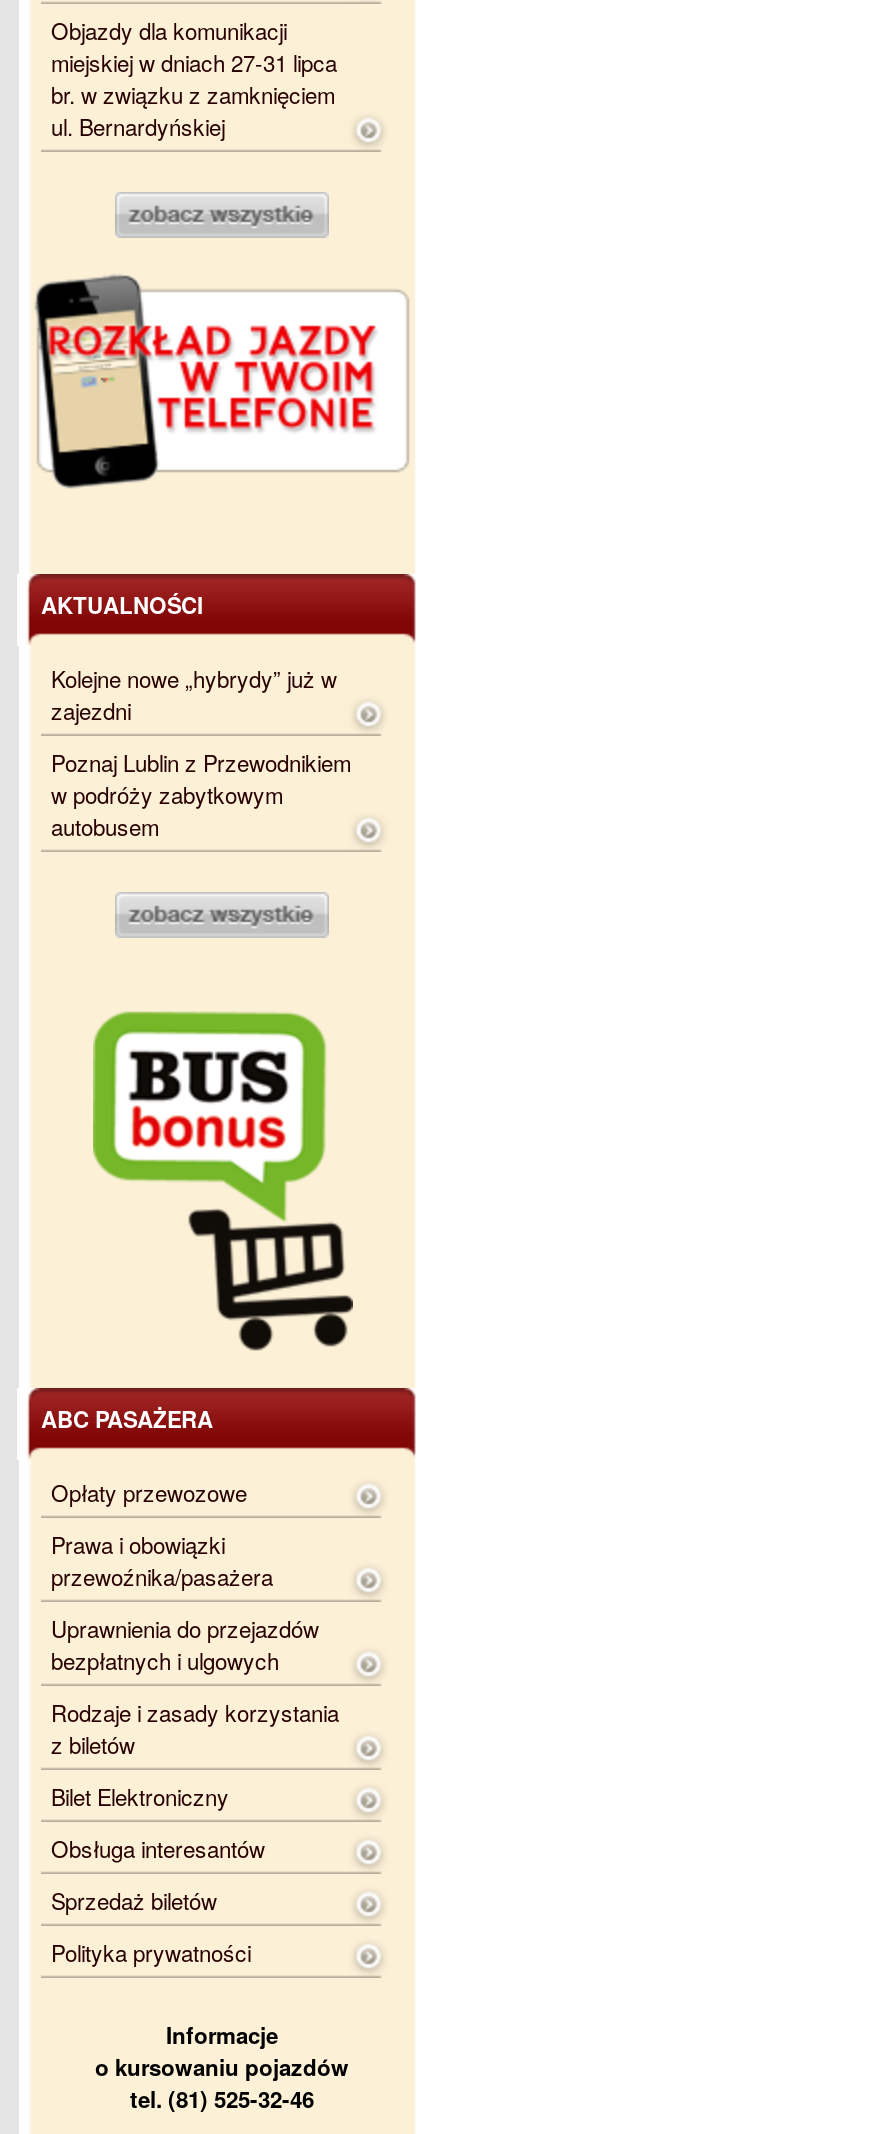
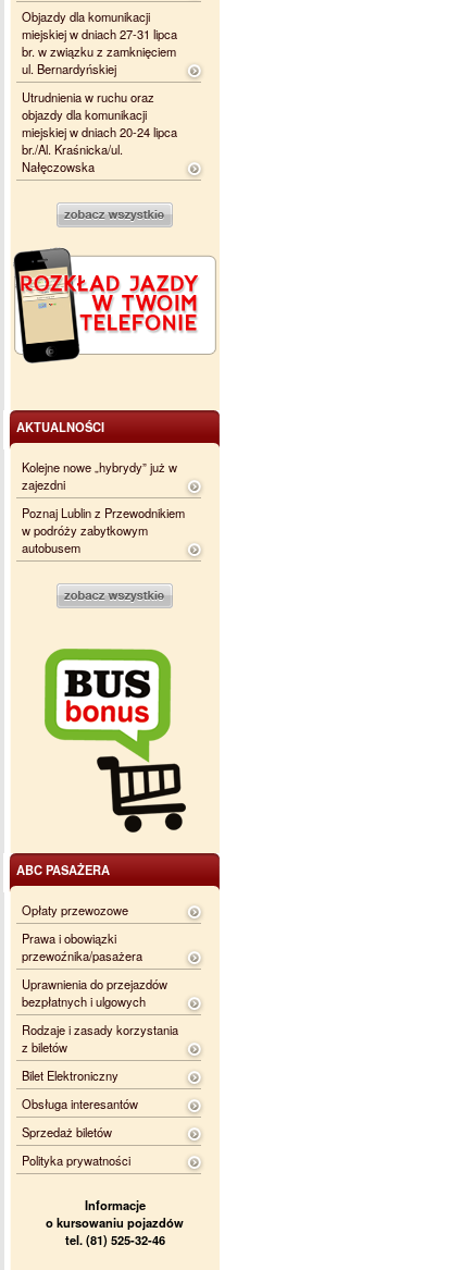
none -> [22,88,177,175] Utrudnienia w ruchu oraz | objazdy dla komunikacji | miejskiej w dniach 20-24 lipca | br./Al. Kraśnicka/ul. | Nałęczowska

